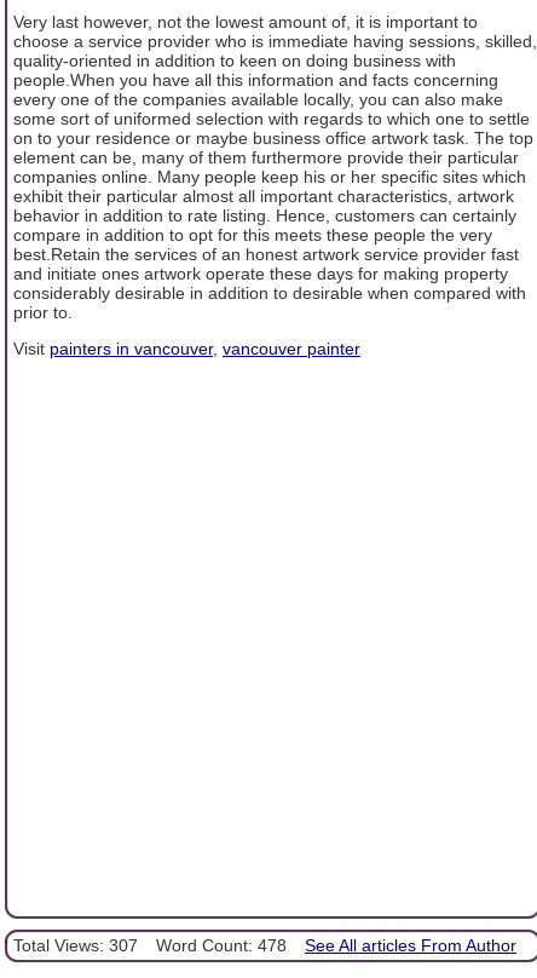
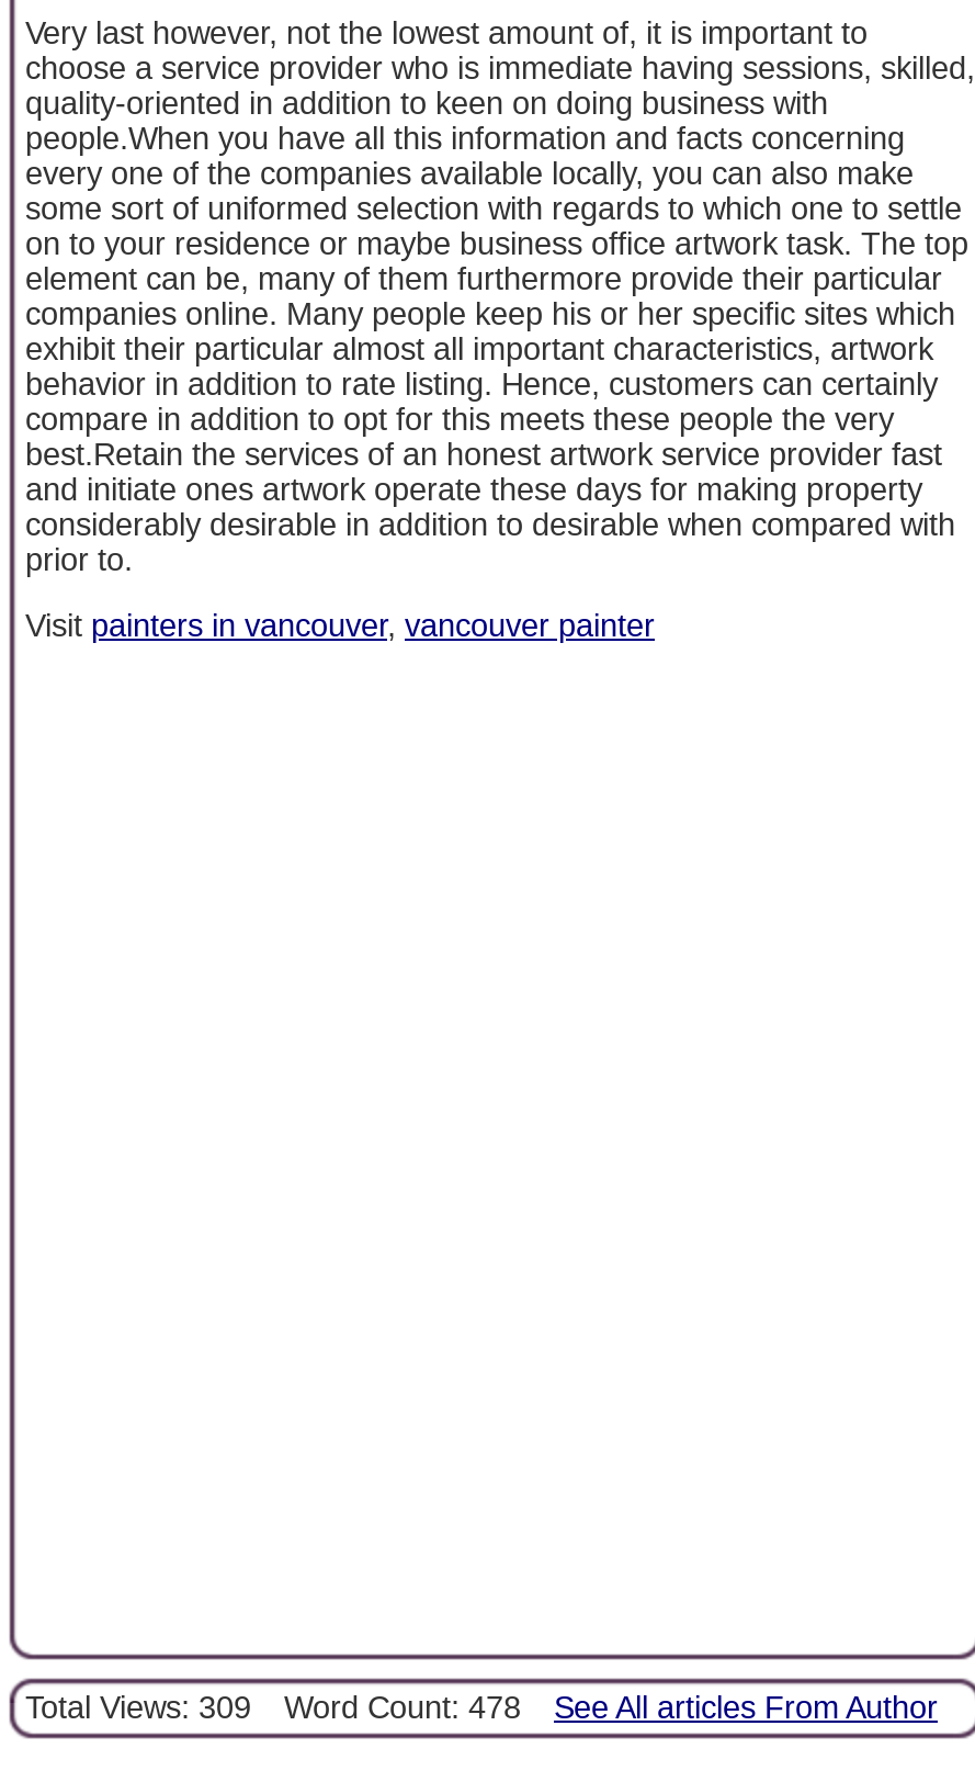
[13,936,516,955] Total Views: 307 Word Count: 478 See All articles From Author -> [25,1690,938,1726] Total Views: 309 Word Count: 478 See All articles From Author

